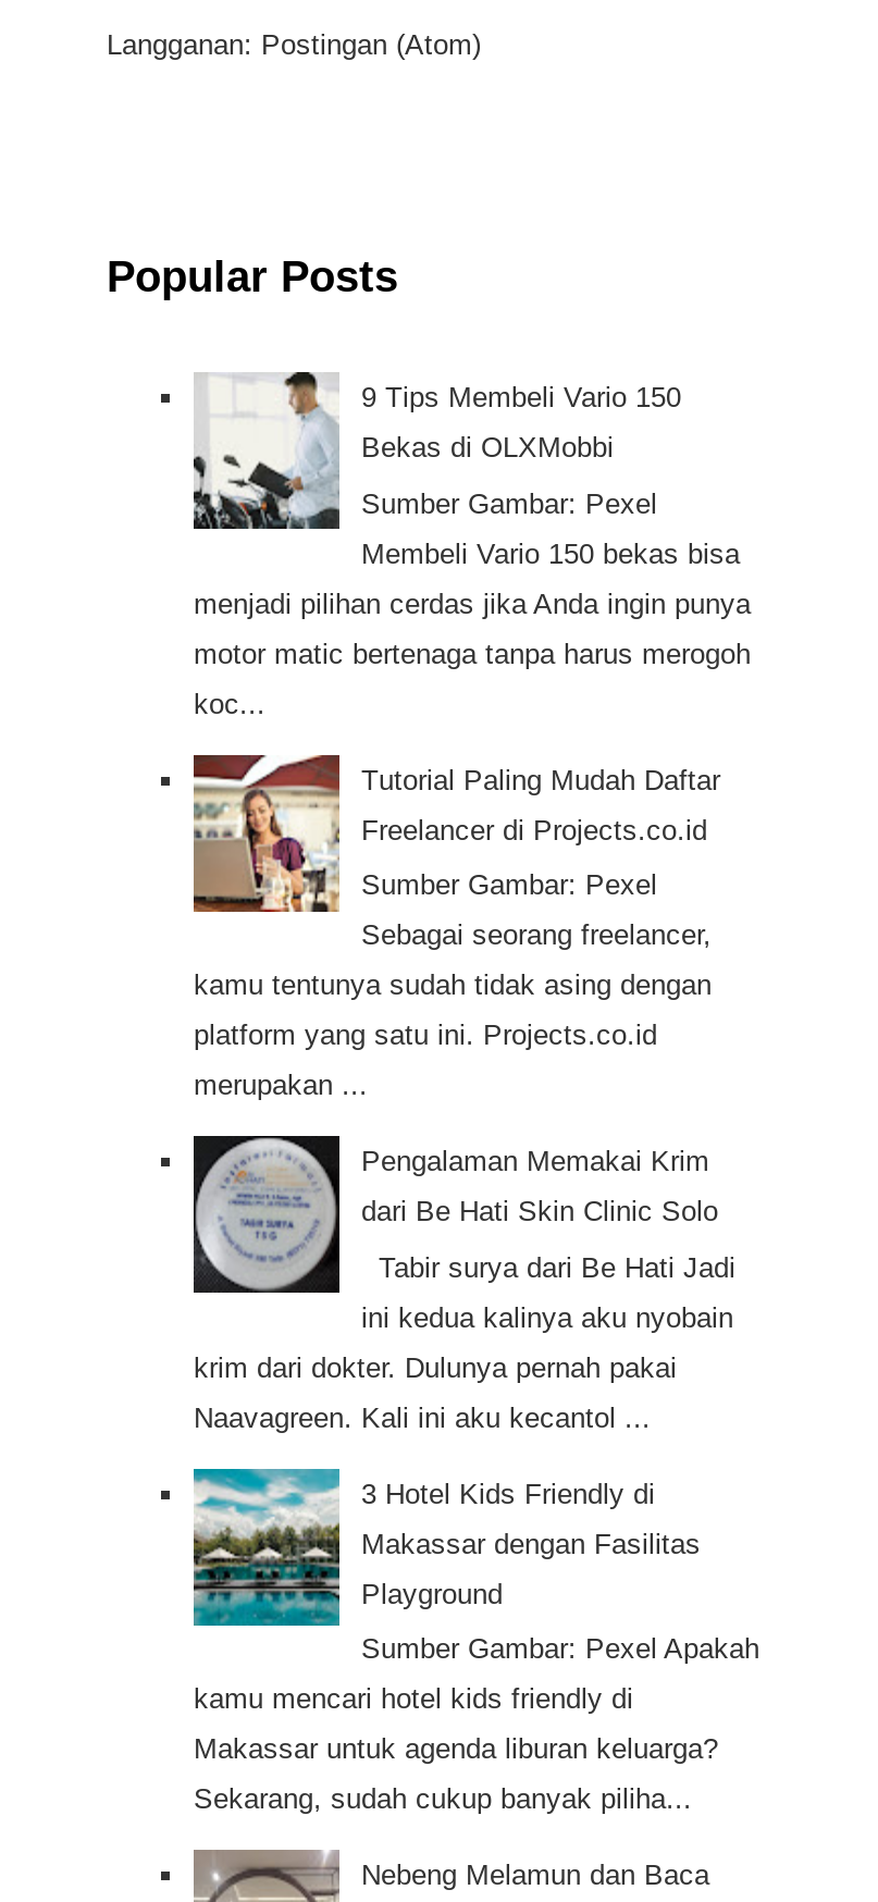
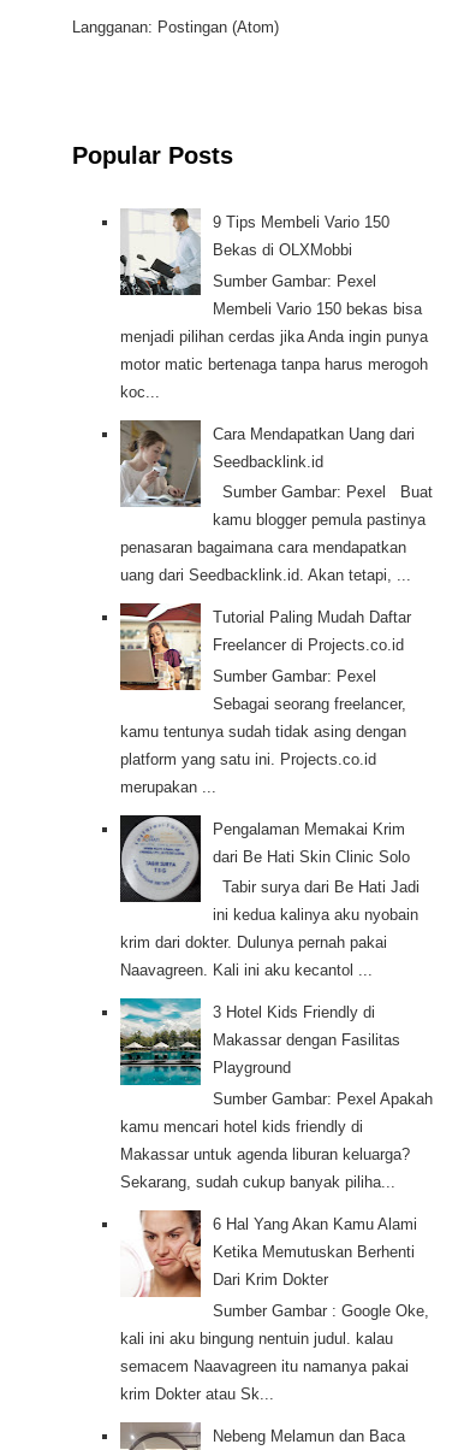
none -> [120,419,433,584] [image] | Cara Mendapatkan Uang dari | Seedbacklink.id | Sumber Gambar: Pexel Buat | kamu blogger pemula pastinya | penasaran bagaimana cara mendapatkan | uang dari Seedbacklink.id. Akan tetapi, ...
none -> [120,1209,429,1403] [image] | 6 Hal Yang Akan Kamu Alami | Ketika Memutuskan Berhenti | Dari Krim Dokter | Sumber Gambar : Google Oke, | kali ini aku bingung nentuin judul. kalau | semacem Naavagreen itu namanya pakai | krim Dokter atau Sk...

